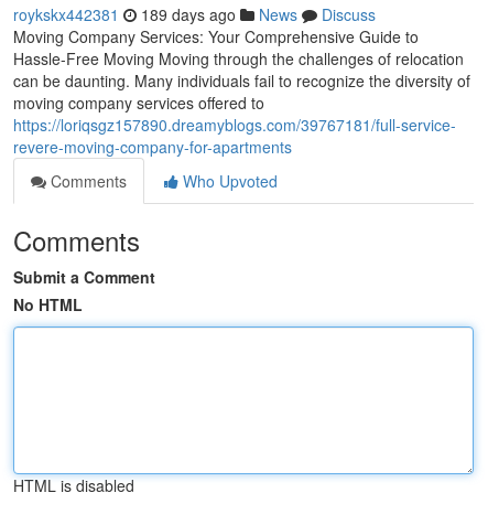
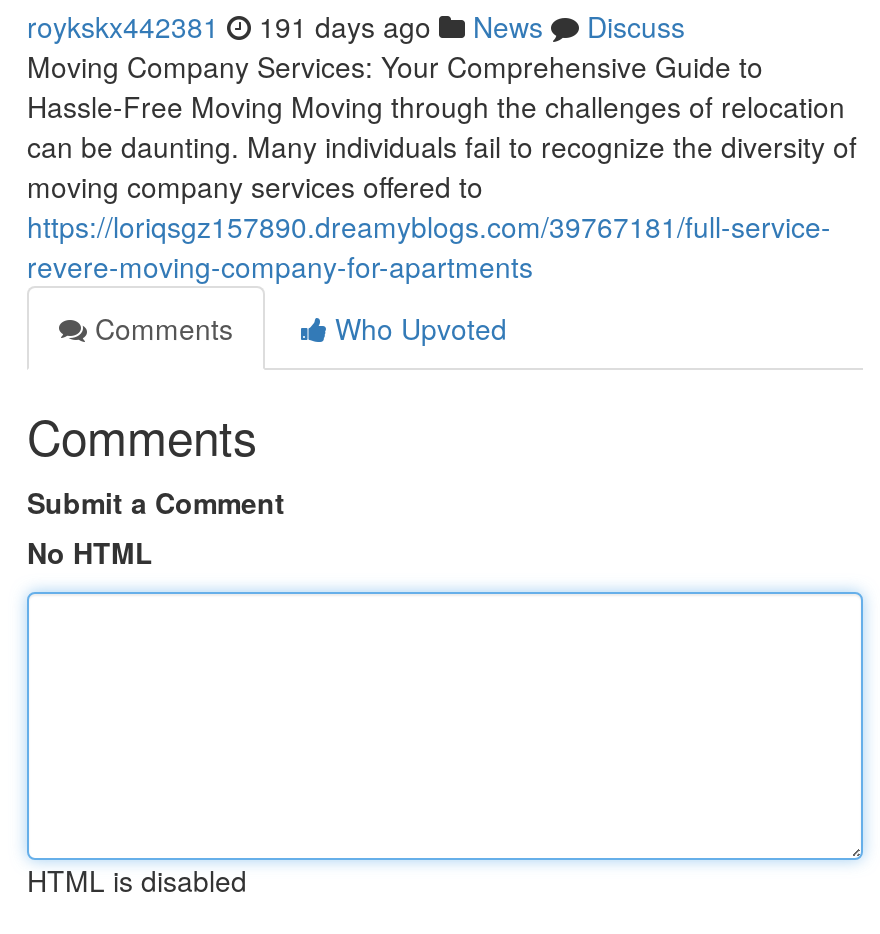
[13,3,376,25] roykskx442381 189 days ago News Discuss -> [27,6,685,46] roykskx442381 191 days ago News Discuss

